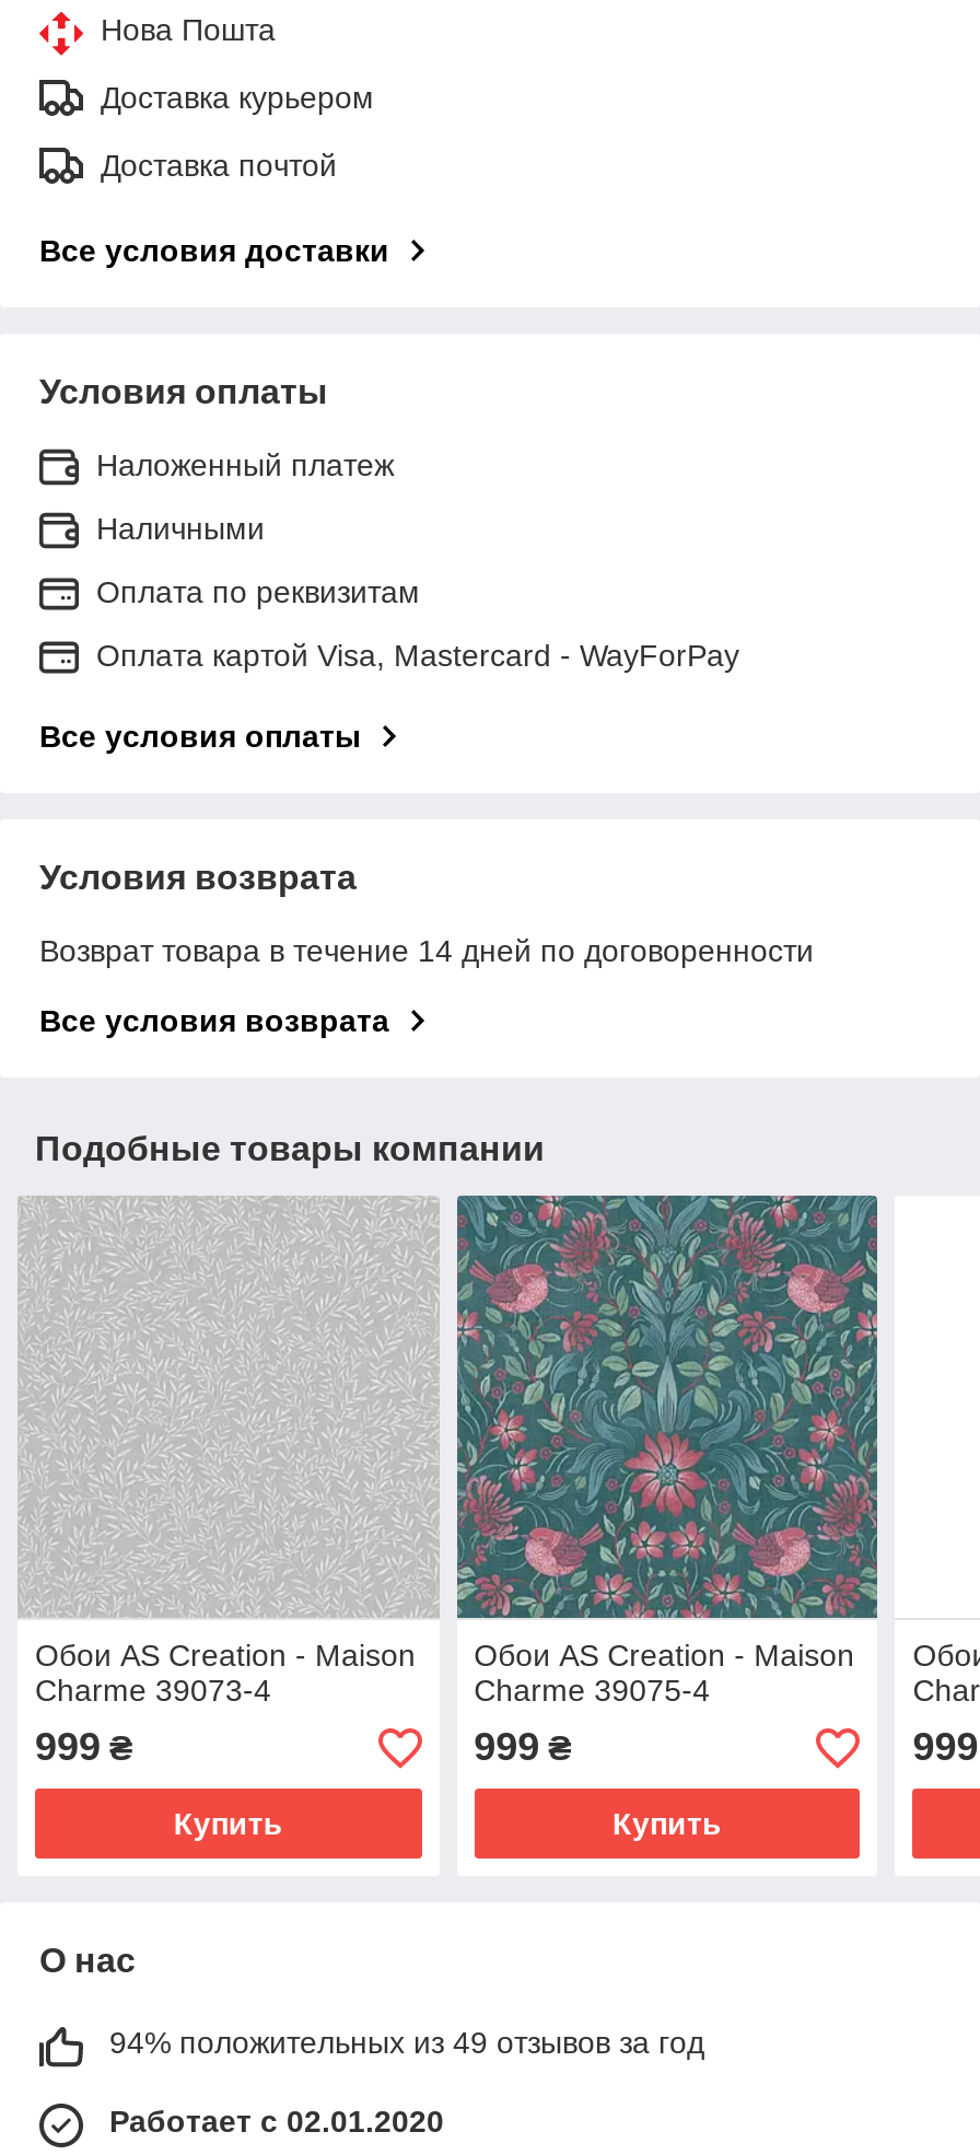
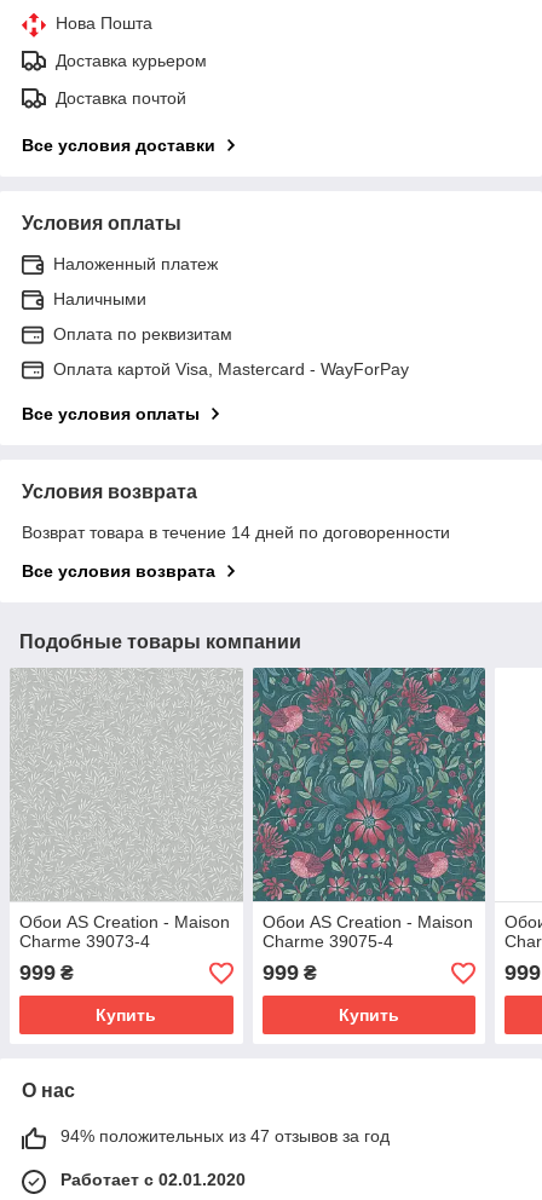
[109,2025,704,2060] 94% положительных из 49 отзывов за год -> [60,1126,390,1146] 94% положительных из 47 отзывов за год

